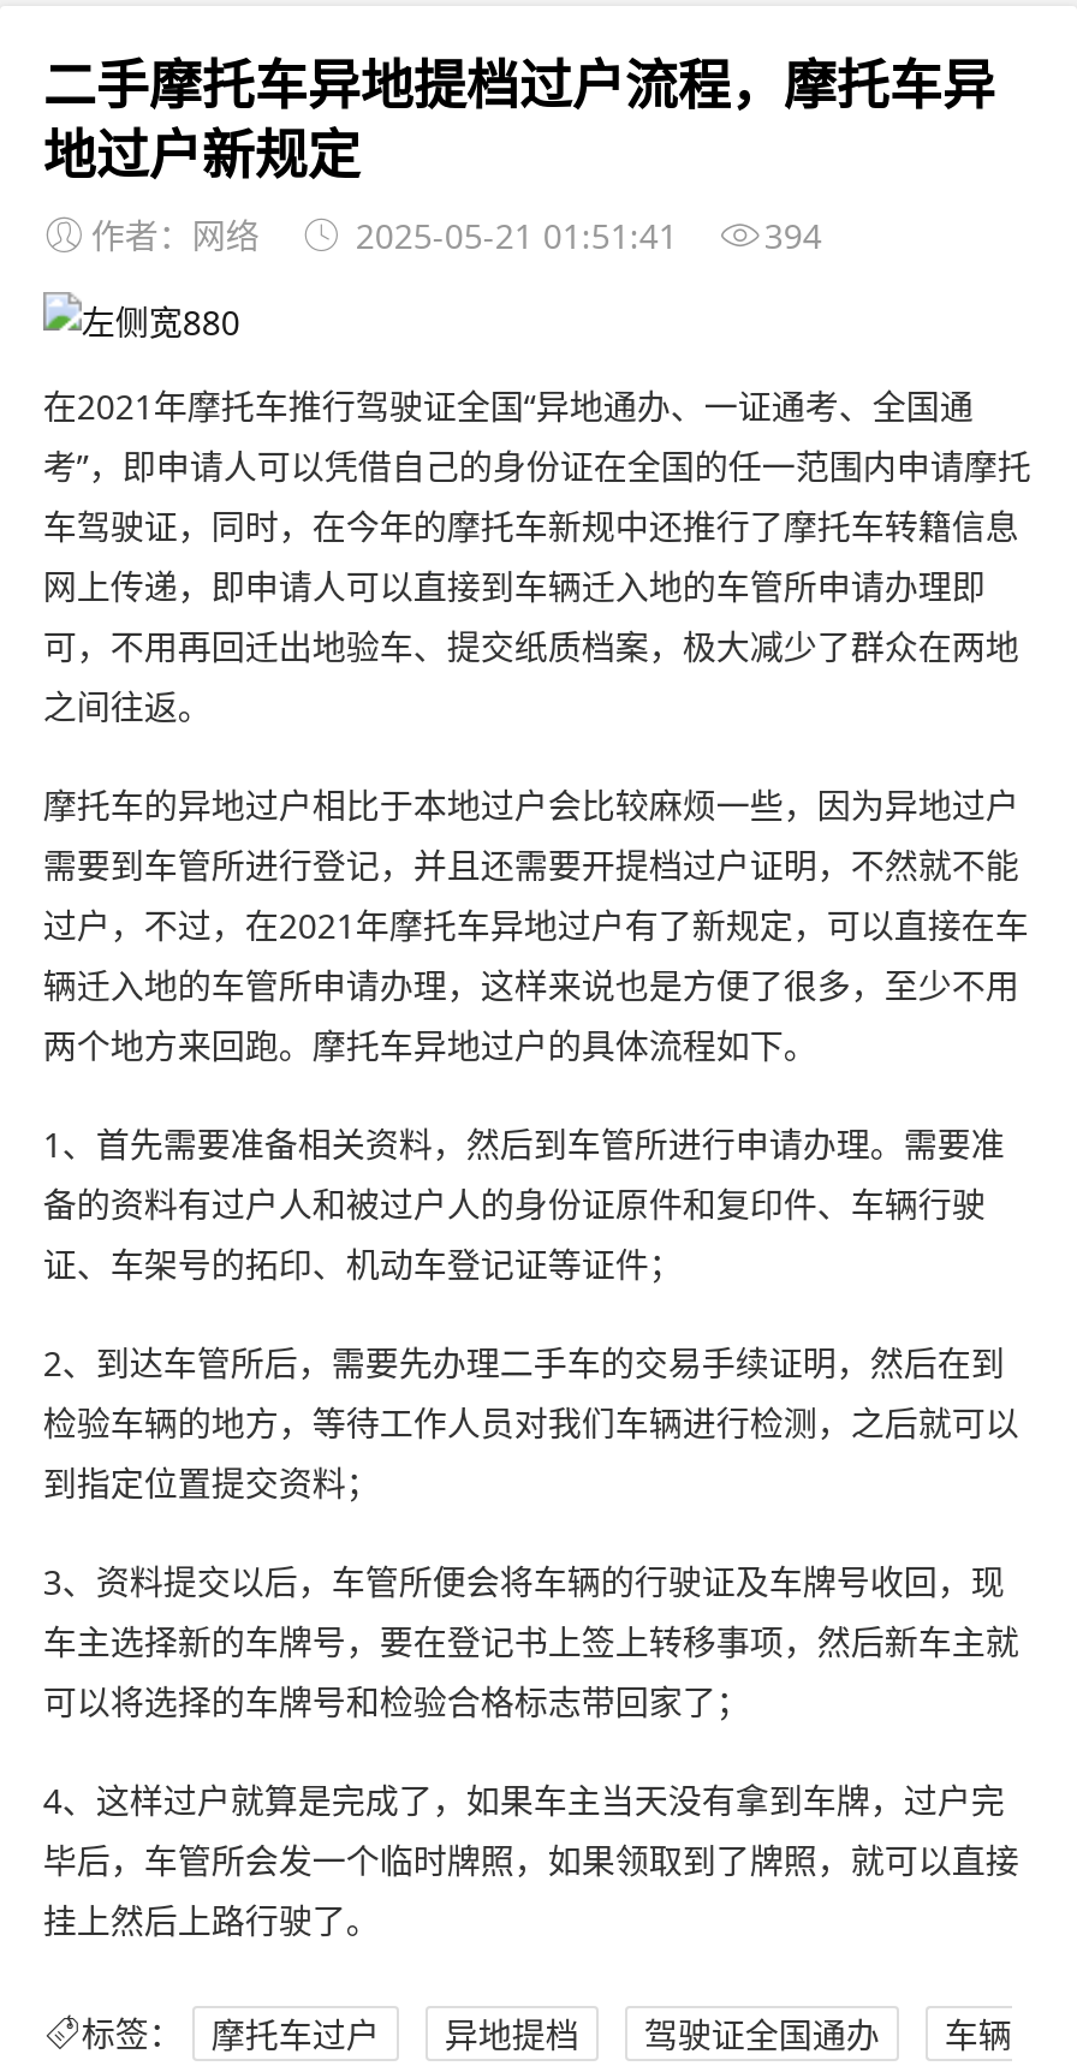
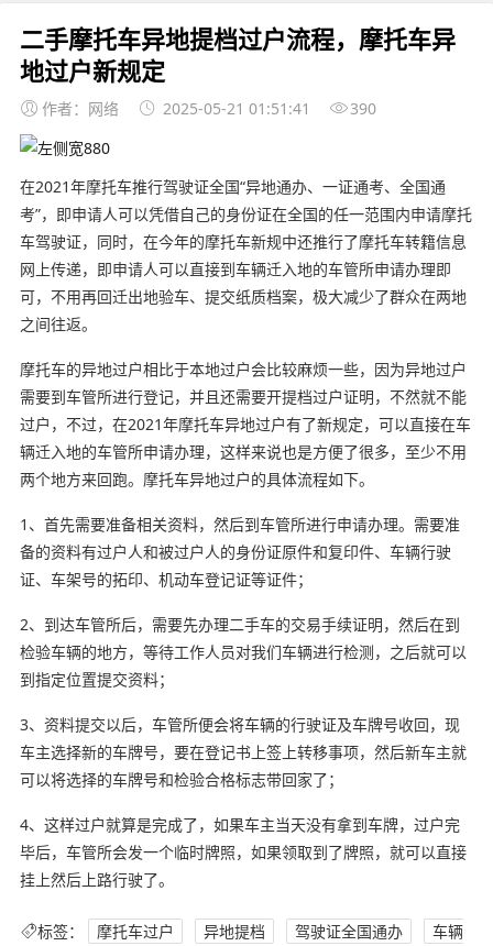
[91,212,822,258] 作者：网络 2025-05-21 01:51:41 394 -> [42,98,376,119] 作者：网络 2025-05-21 01:51:41 390

